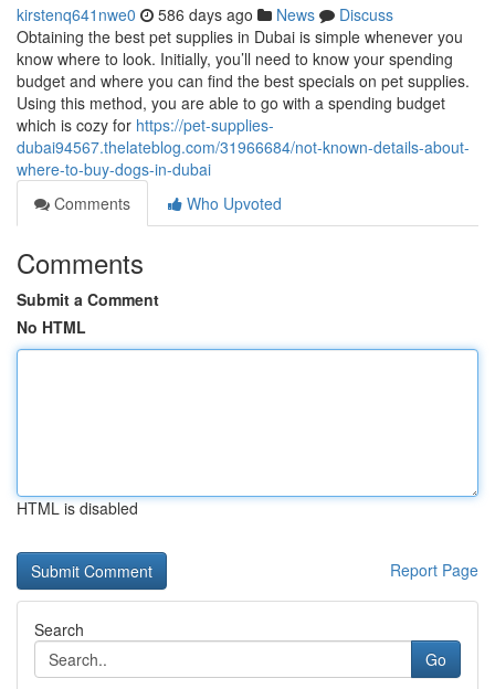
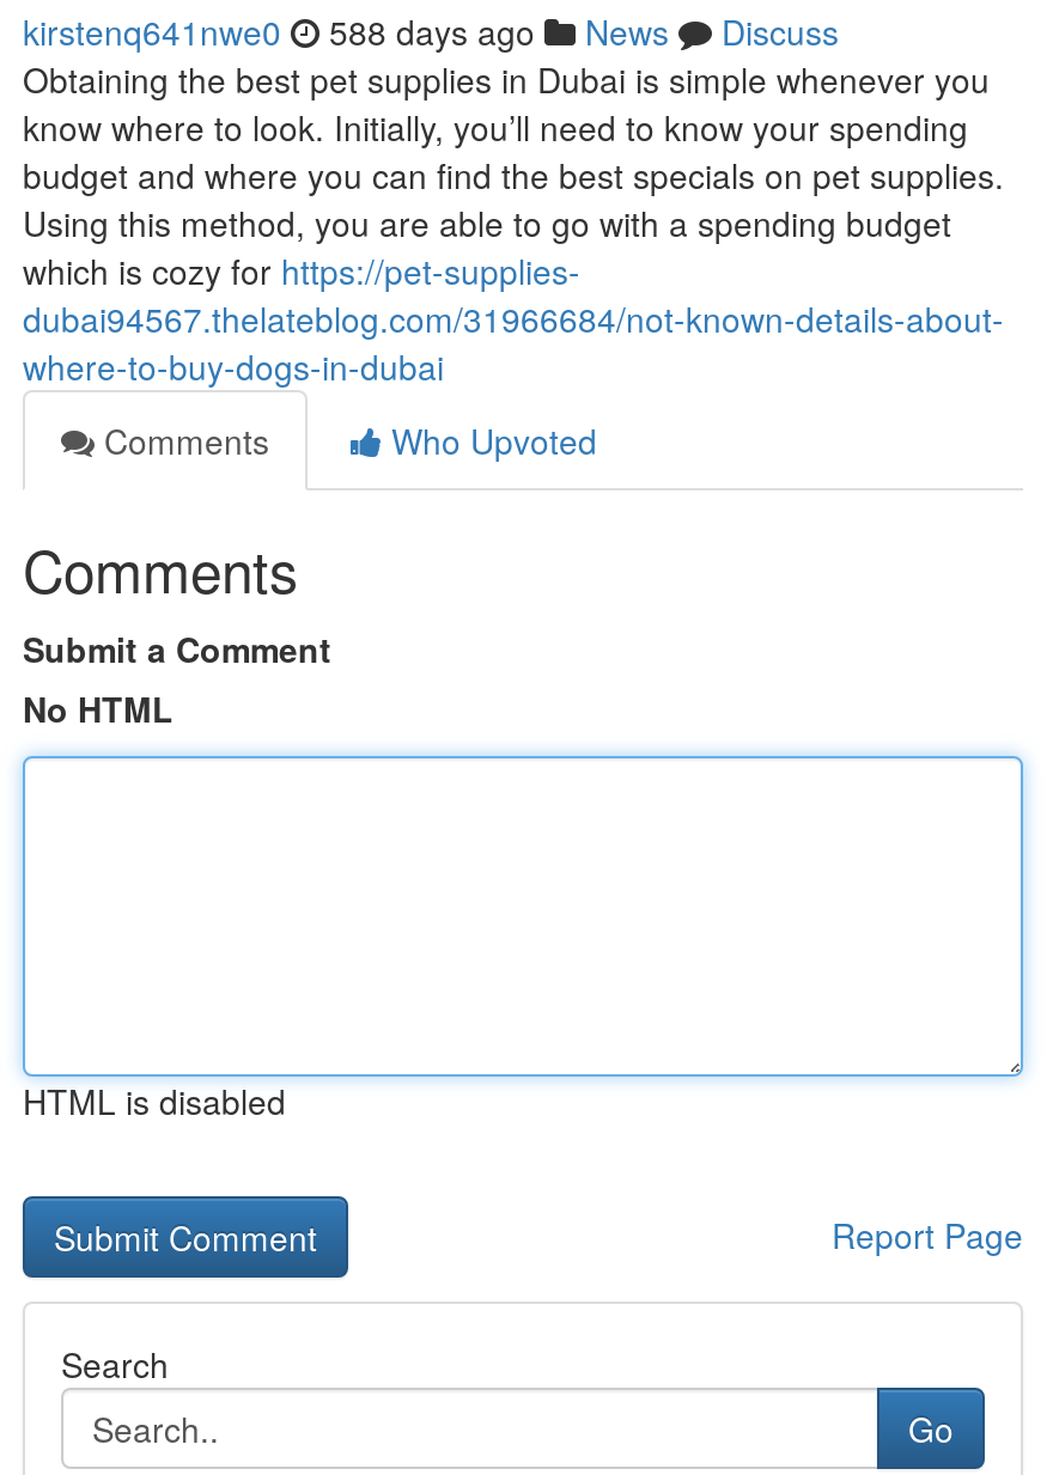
[17,3,393,25] kirstenq641nwe0 586 days ago News Discuss -> [23,7,839,55] kirstenq641nwe0 588 days ago News Discuss

